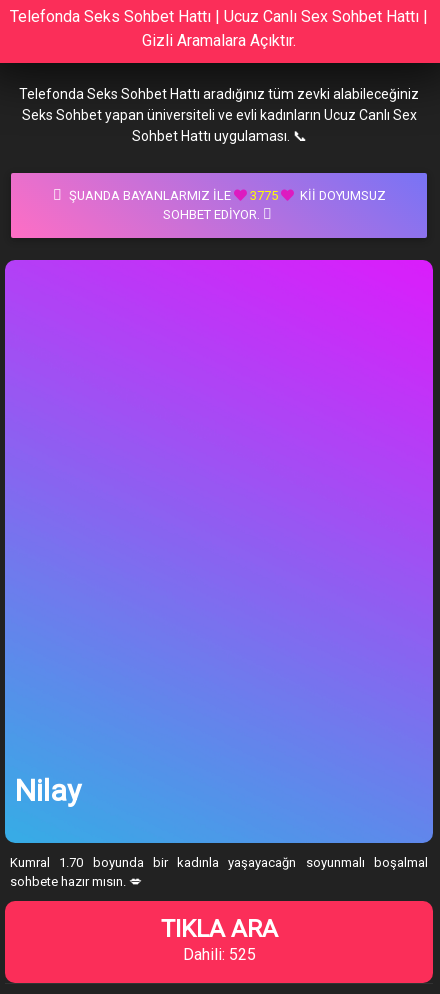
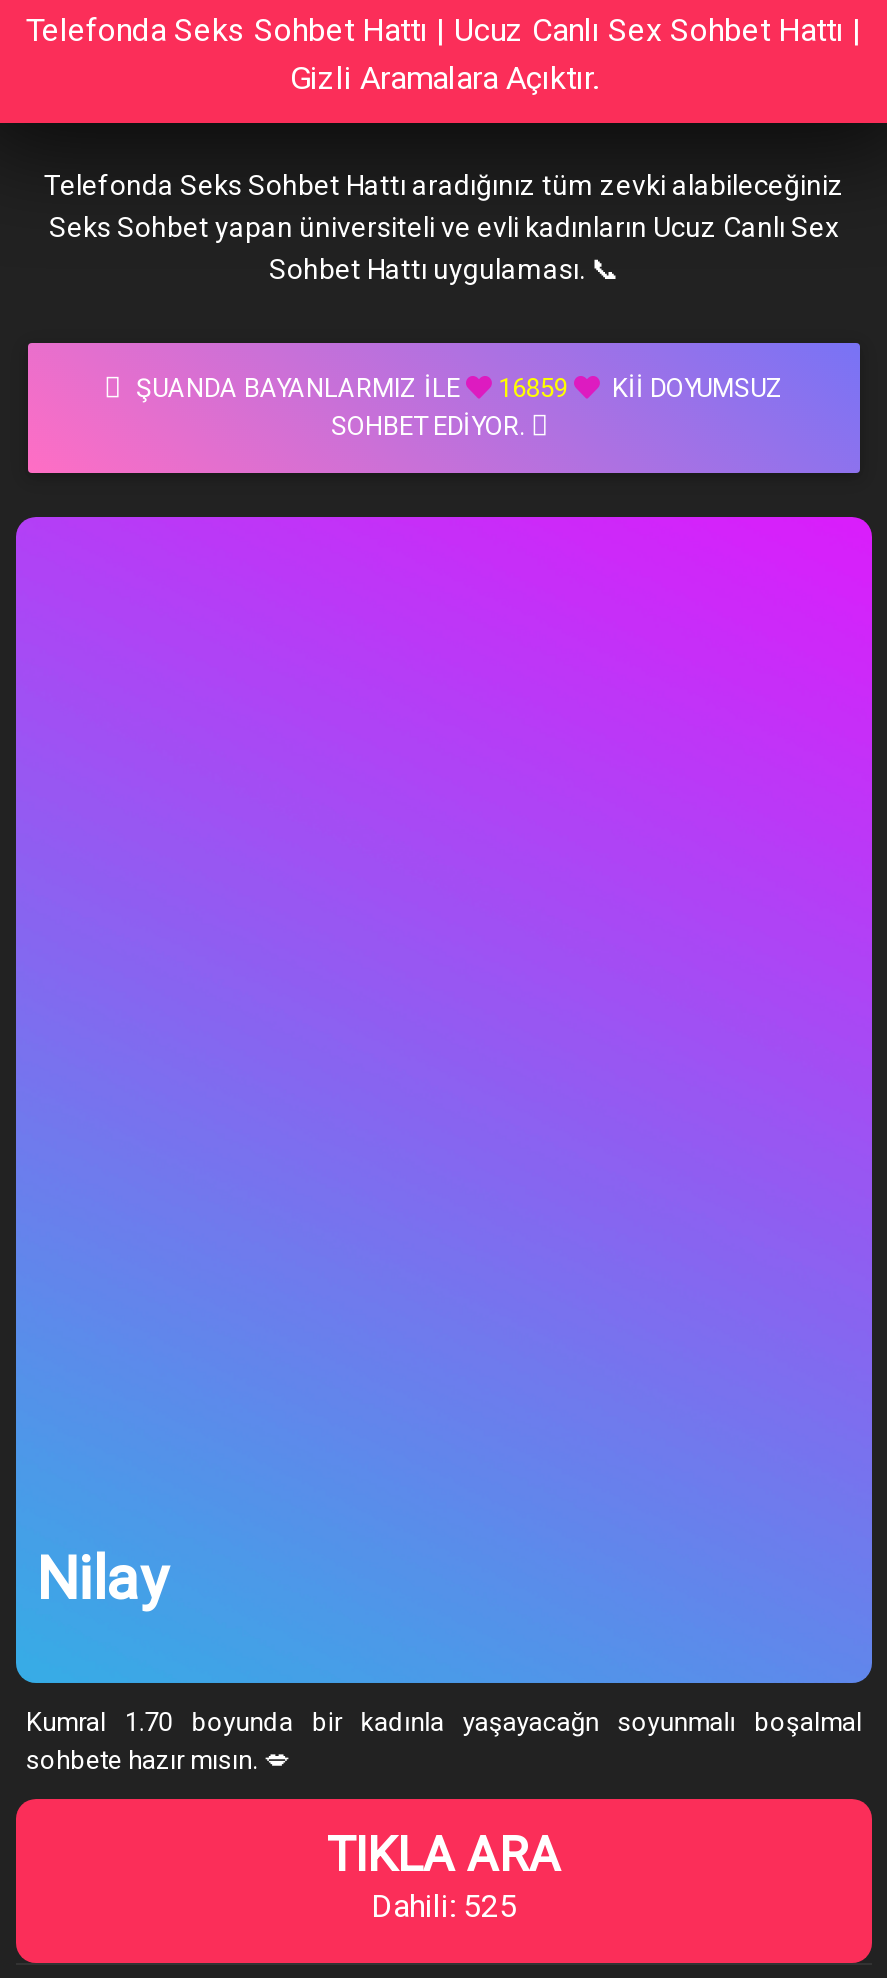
[65,188,385,203] ŞUANDA BAYANLARMIZ İLE 3775 KII DOYUMSUZ -> [130,374,784,404] ŞUANDA BAYANLARMIZ İLE 16859 KII DOYUMSUZ

